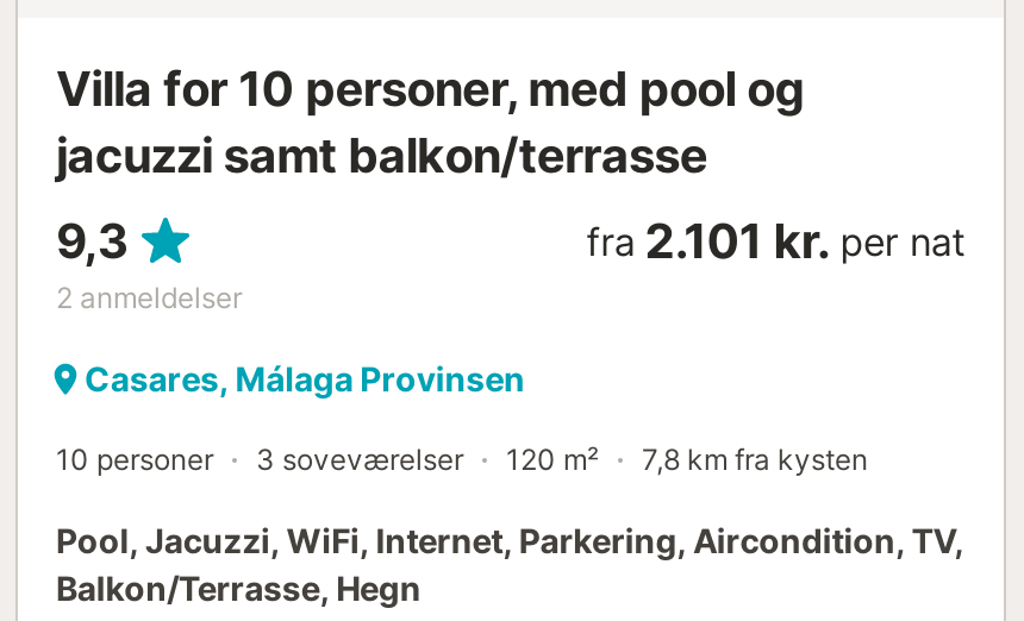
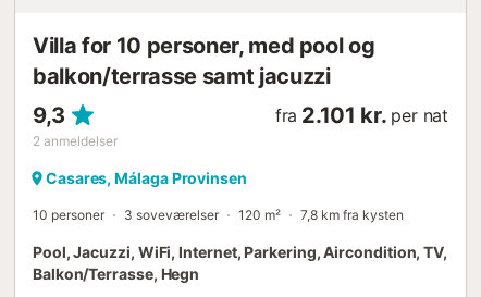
[56,126,707,183] jacuzzi samt balkon/terrasse -> [33,63,330,89] balkon/terrasse samt jacuzzi

